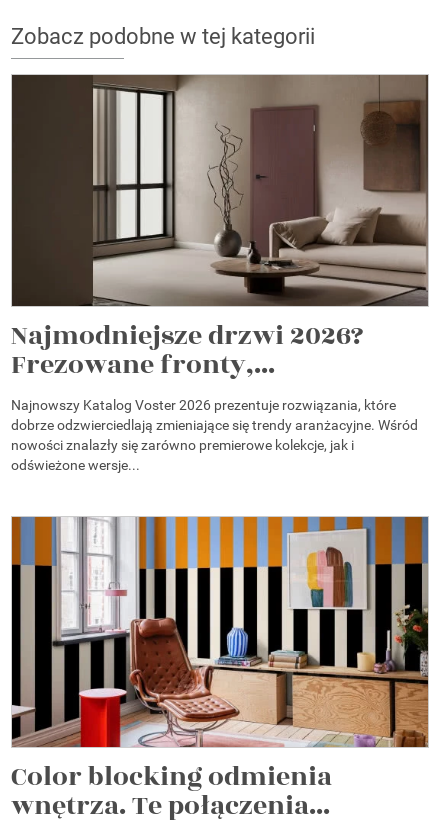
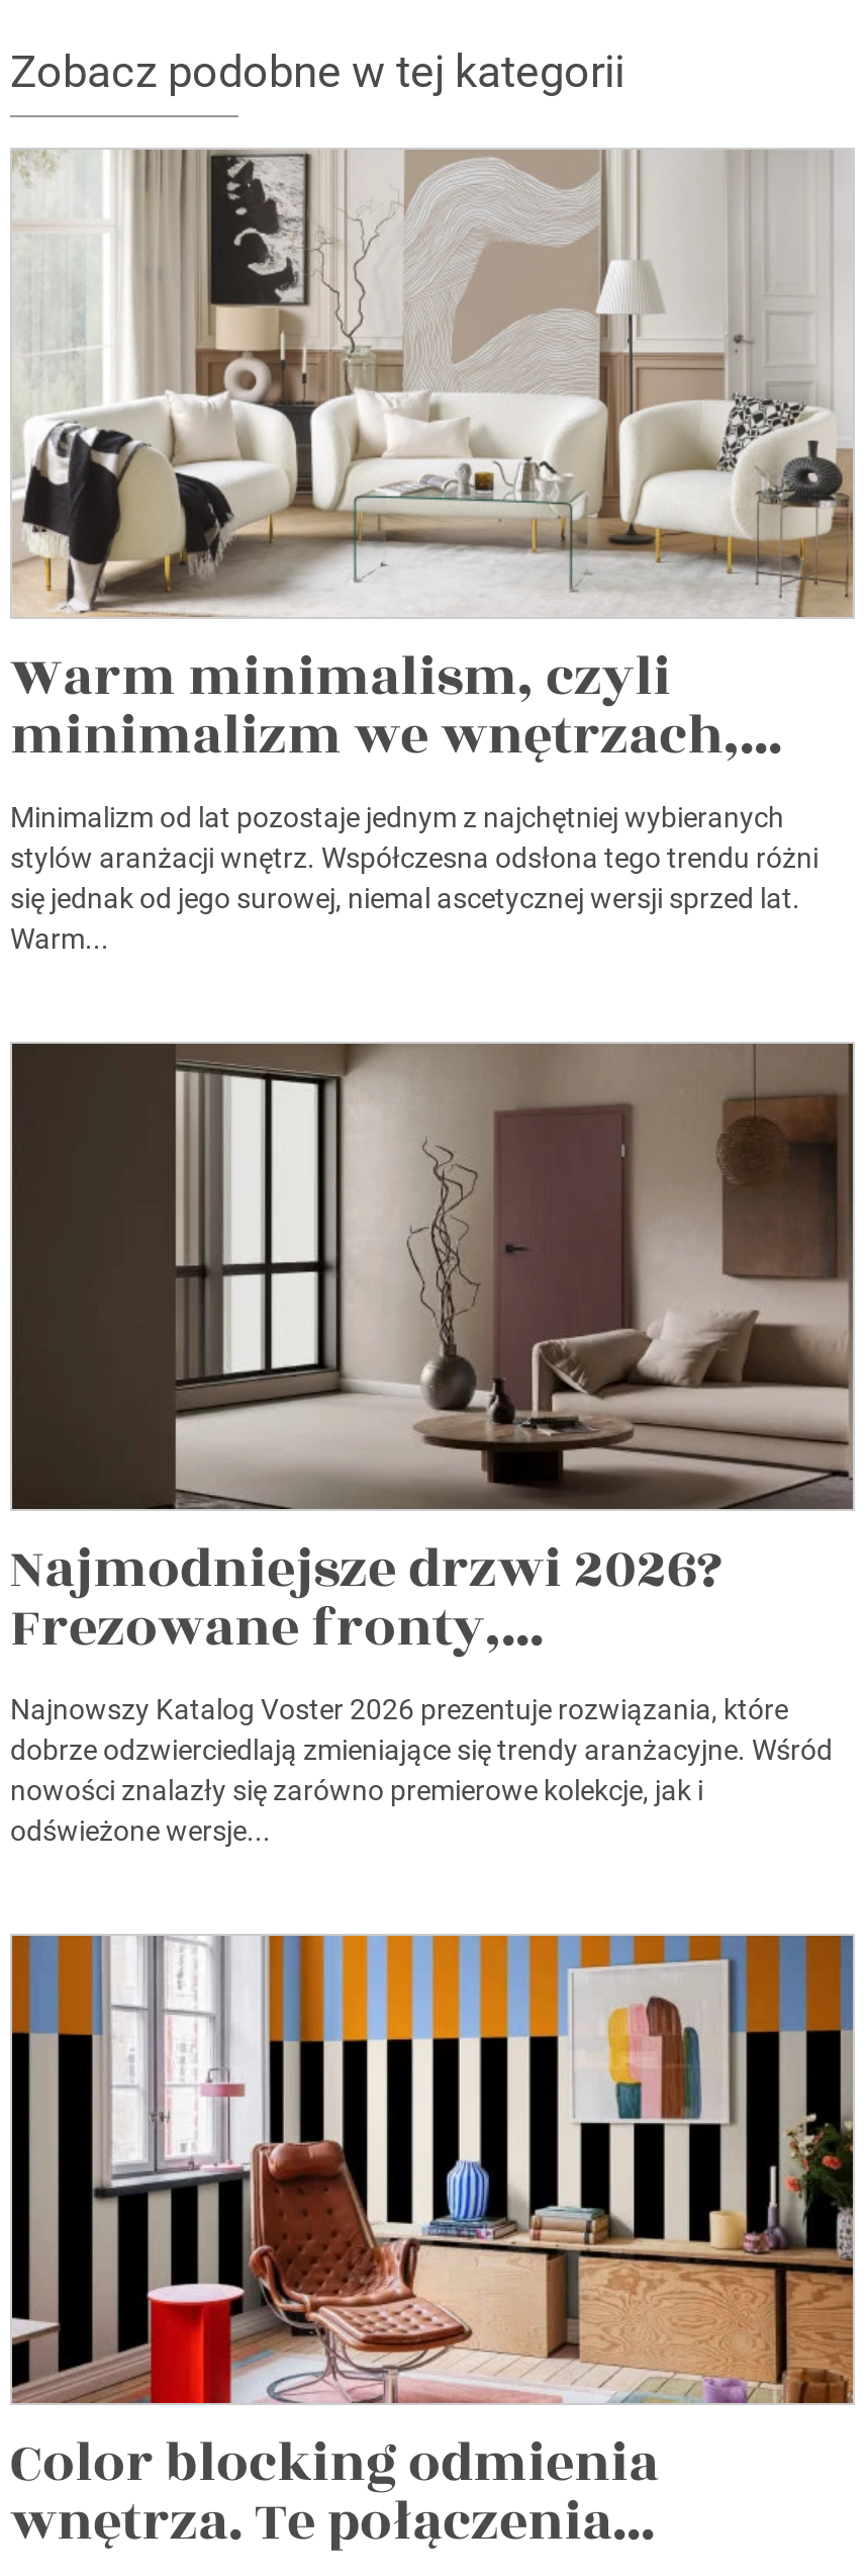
none -> [10,148,853,955] [image] | Warm minimalism, czyli | minimalizm we wnętrzach,... | Minimalizm od lat pozostaje jednym z najchętniej wybieranych | stylów aranżacji wnętrz. Współczesna odsłona tego trendu różni | się jednak od jego surowej, niemal ascetycznej wersji sprzed lat. | Warm...

